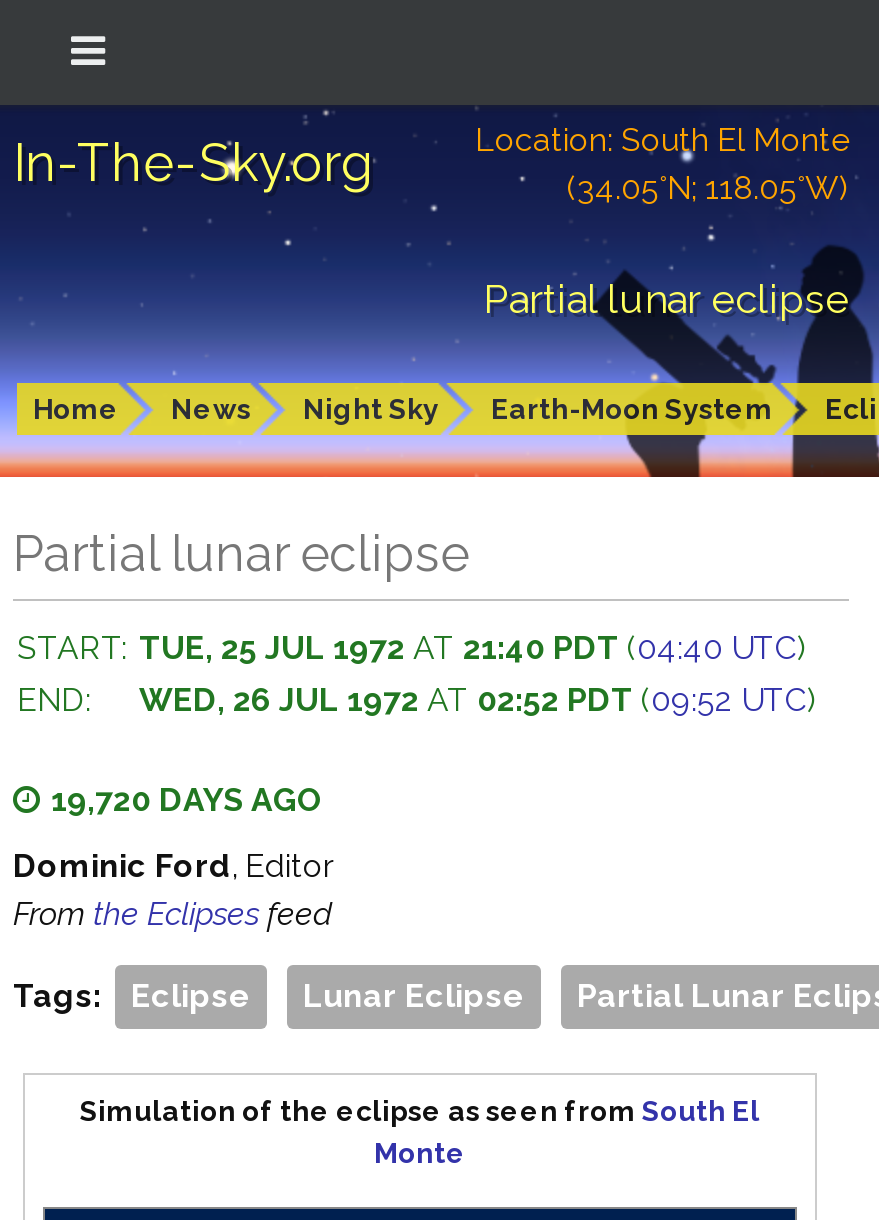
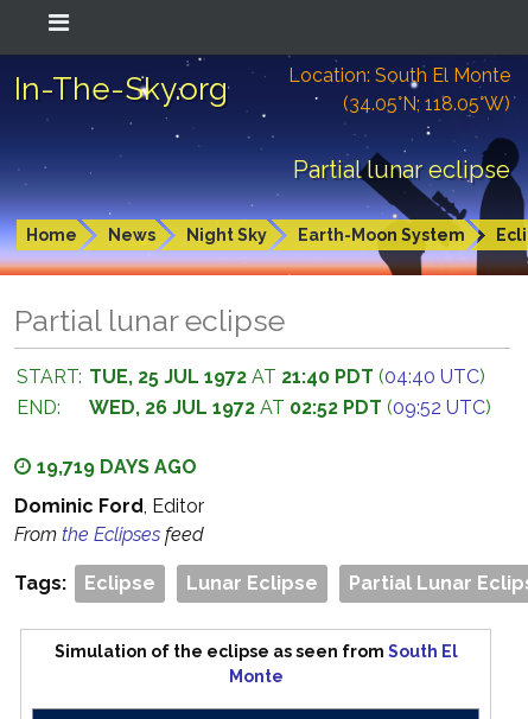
[51,781,323,819] 19,720 DAYS AGO -> [37,456,197,478] 19,719 DAYS AGO

